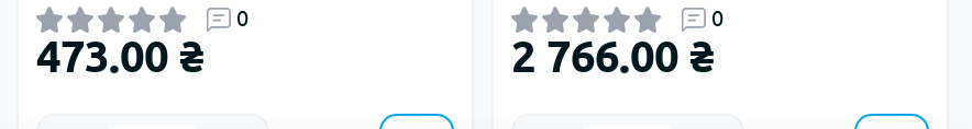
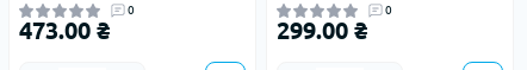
[511,31,714,81] 2 766.00 ₴ -> [277,17,367,44] 299.00 ₴

